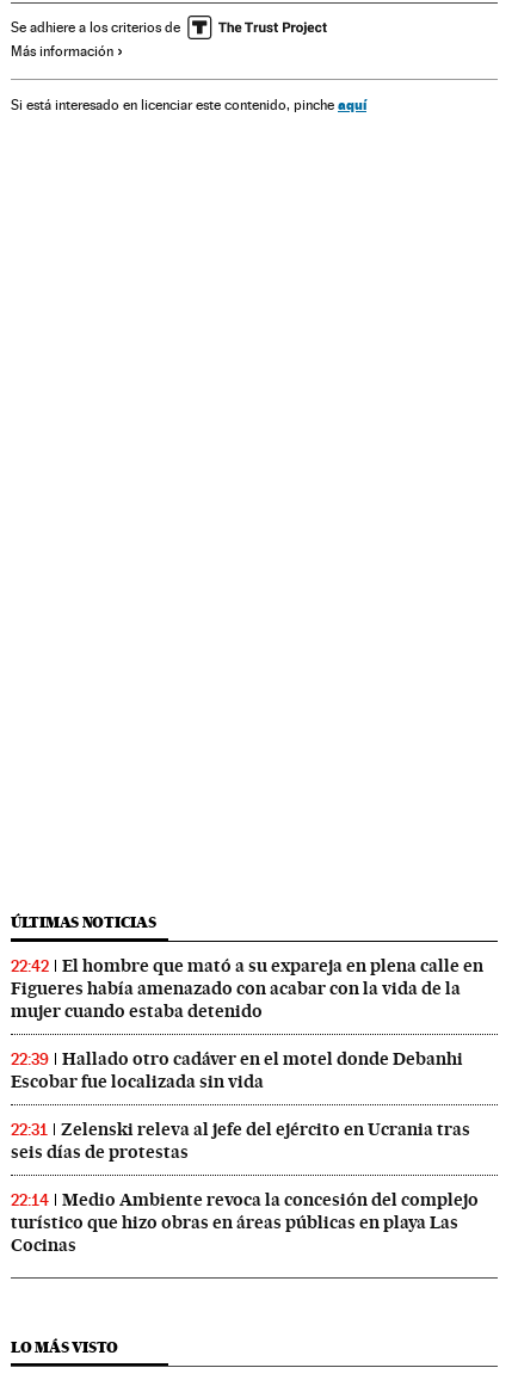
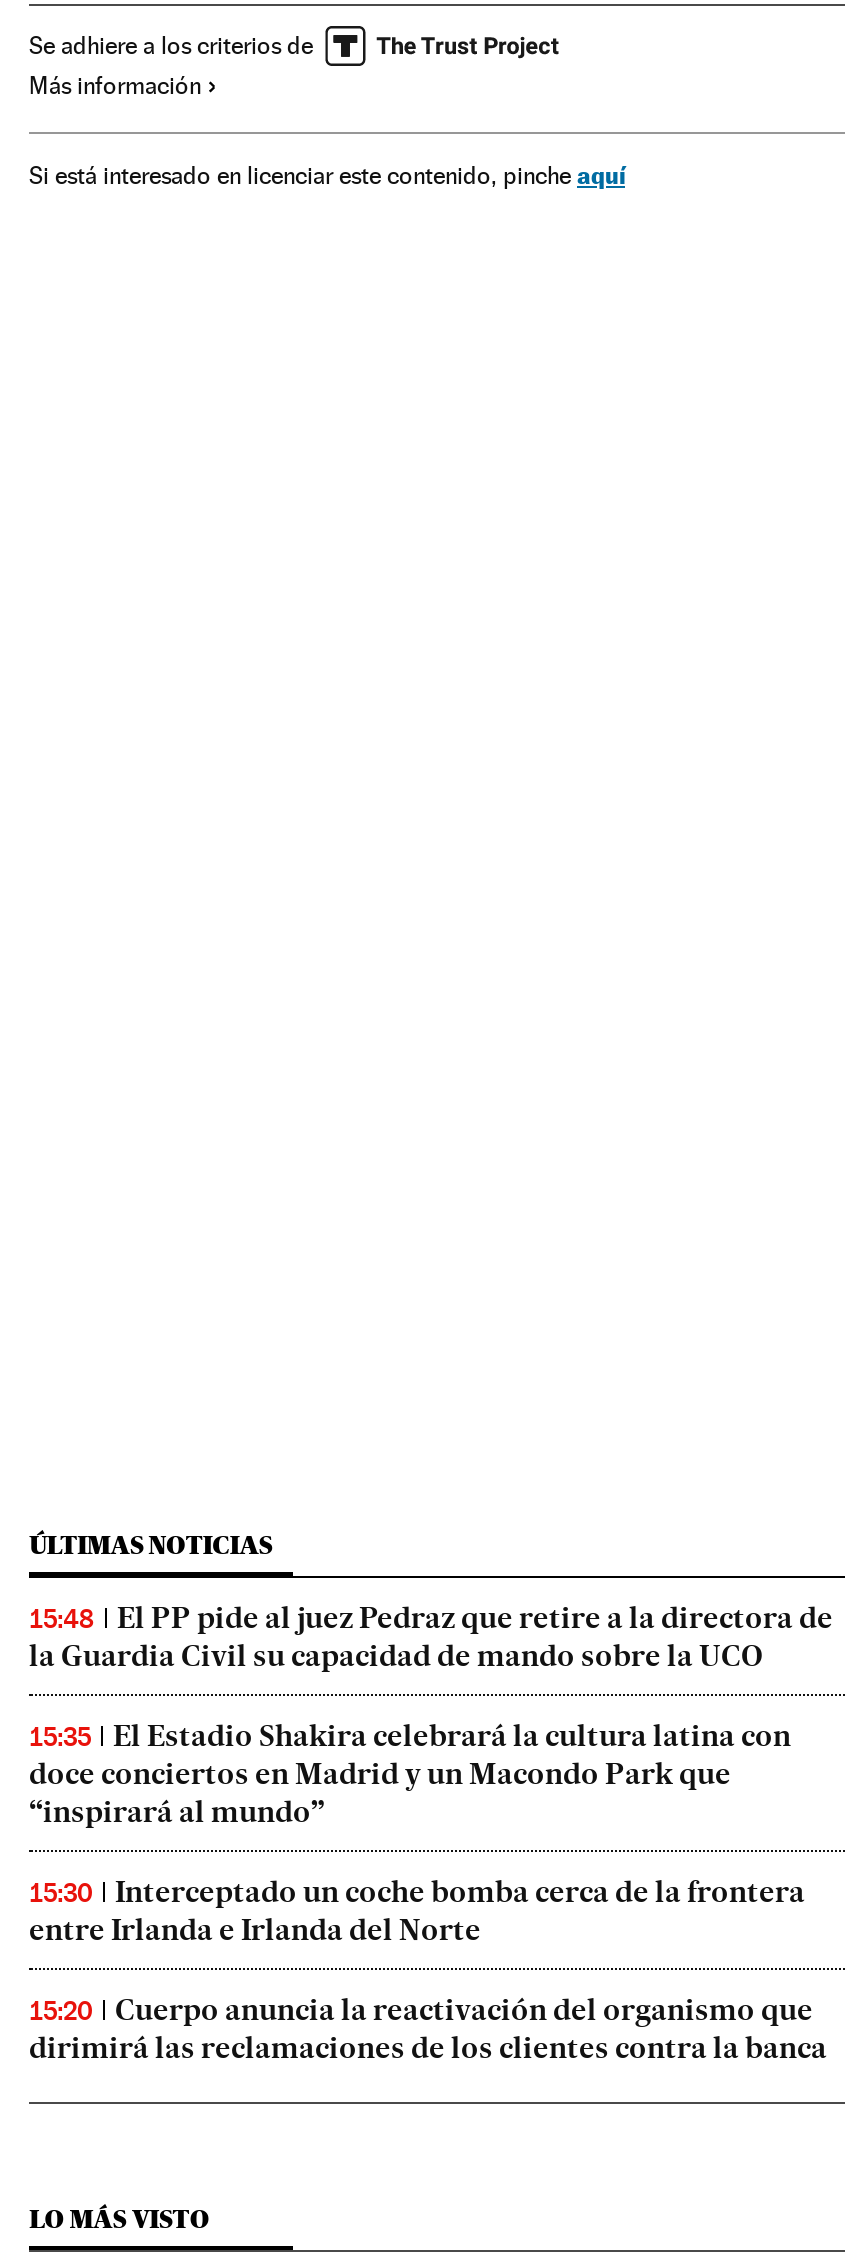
[11,955,483,1022] 22:42 | El hombre que mató a su expareja en plena calle en | Figueres había amenazado con acabar con la vida de la | mujer cuando estaba detenido -> [29,1600,833,1674] 15:48 | El PP pide al juez Pedraz que retire a la directora de | la Guardia Civil su capacidad de mando sobre la UCO
[11,1048,463,1092] 22:39 | Hallado otro cadáver en el motel donde Debanhi | Escobar fue localizada sin vida -> [29,1718,791,1830] 15:35 | El Estadio Shakira celebrará la cultura latina con | doce conciertos en Madrid y un Macondo Park que | “inspirará al mundo”
[11,1119,470,1163] 22:31 | Zelenski releva al jefe del ejército en Ucrania tras | seis días de protestas -> [29,1874,805,1948] 15:30 | Interceptado un coche bomba cerca de la frontera | entre Irlanda e Irlanda del Norte
[11,1189,479,1256] 22:14 | Medio Ambiente revoca la concesión del complejo | turístico que hizo obras en áreas públicas en playa Las | Cocinas -> [29,1992,827,2066] 15:20 | Cuerpo anuncia la reactivación del organismo que | dirimirá las reclamaciones de los clientes contra la banca

